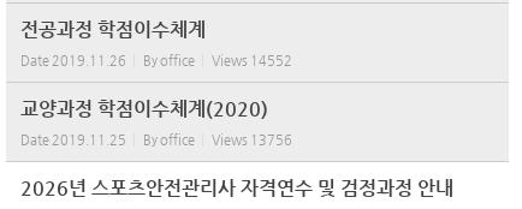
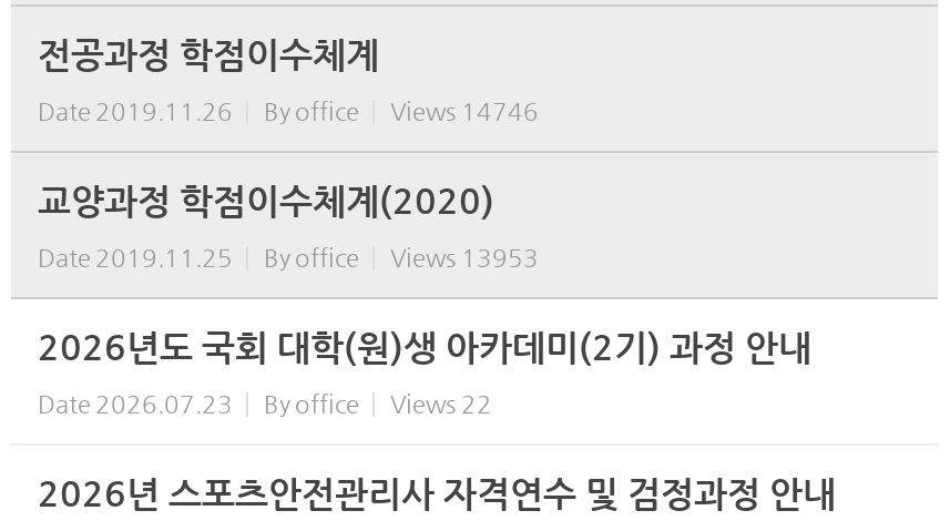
[20,53,292,69] Date 2019.11.26 By office Views 14552 -> [38,98,539,127] Date 2019.11.26 By office Views 14746
[212,132,292,148] Views 13756 -> [38,244,811,419] Views 13953 | 2026년도 국회 대학(원)생 아카데미(2기) 과정 안내 | Date 2026.07.23 | By office | Views 22

